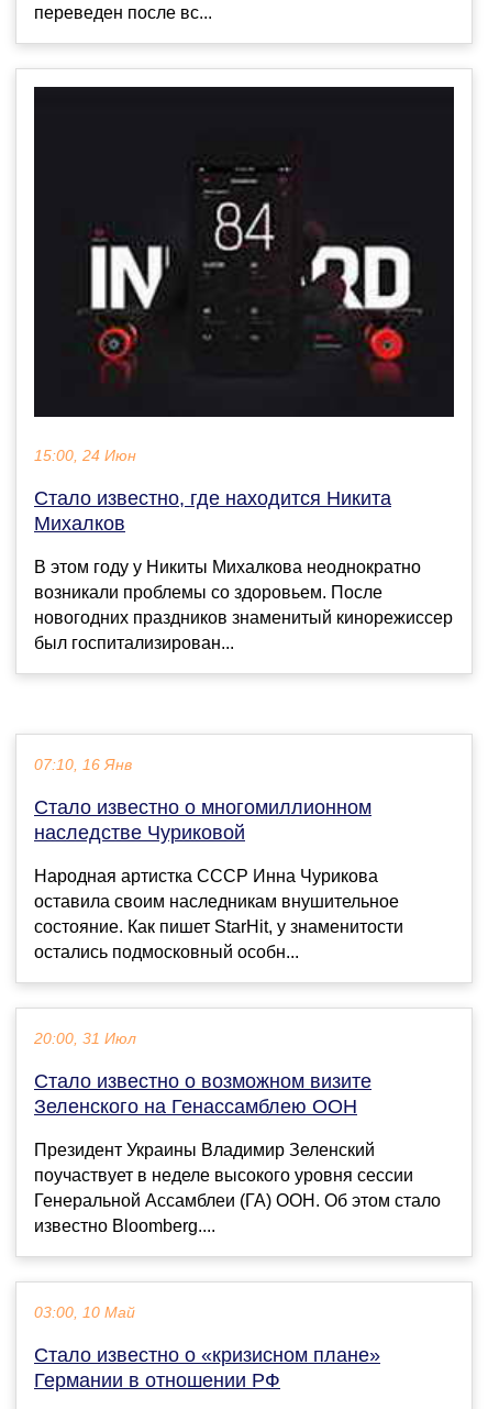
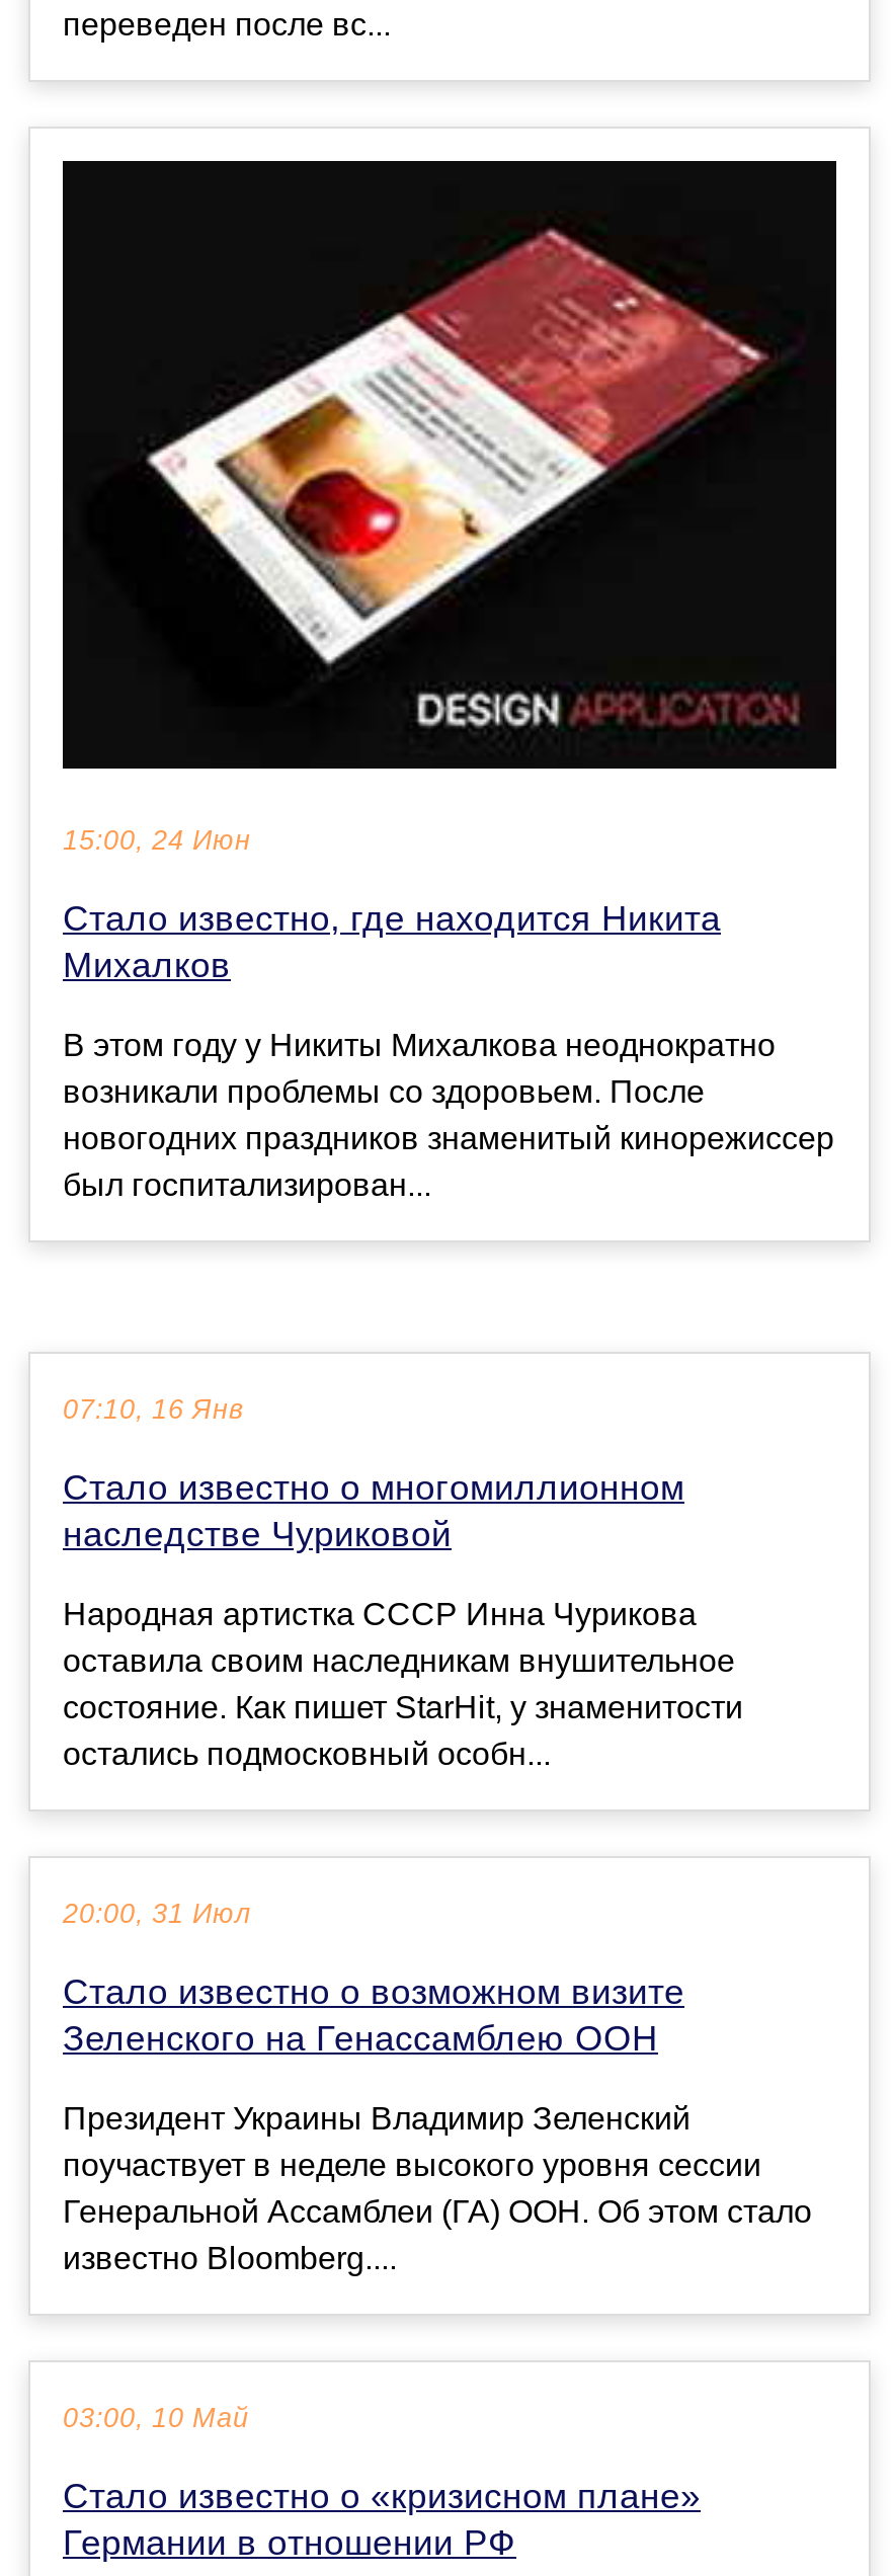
[76,125,433,394] [image] -> [144,227,800,727] [image]

